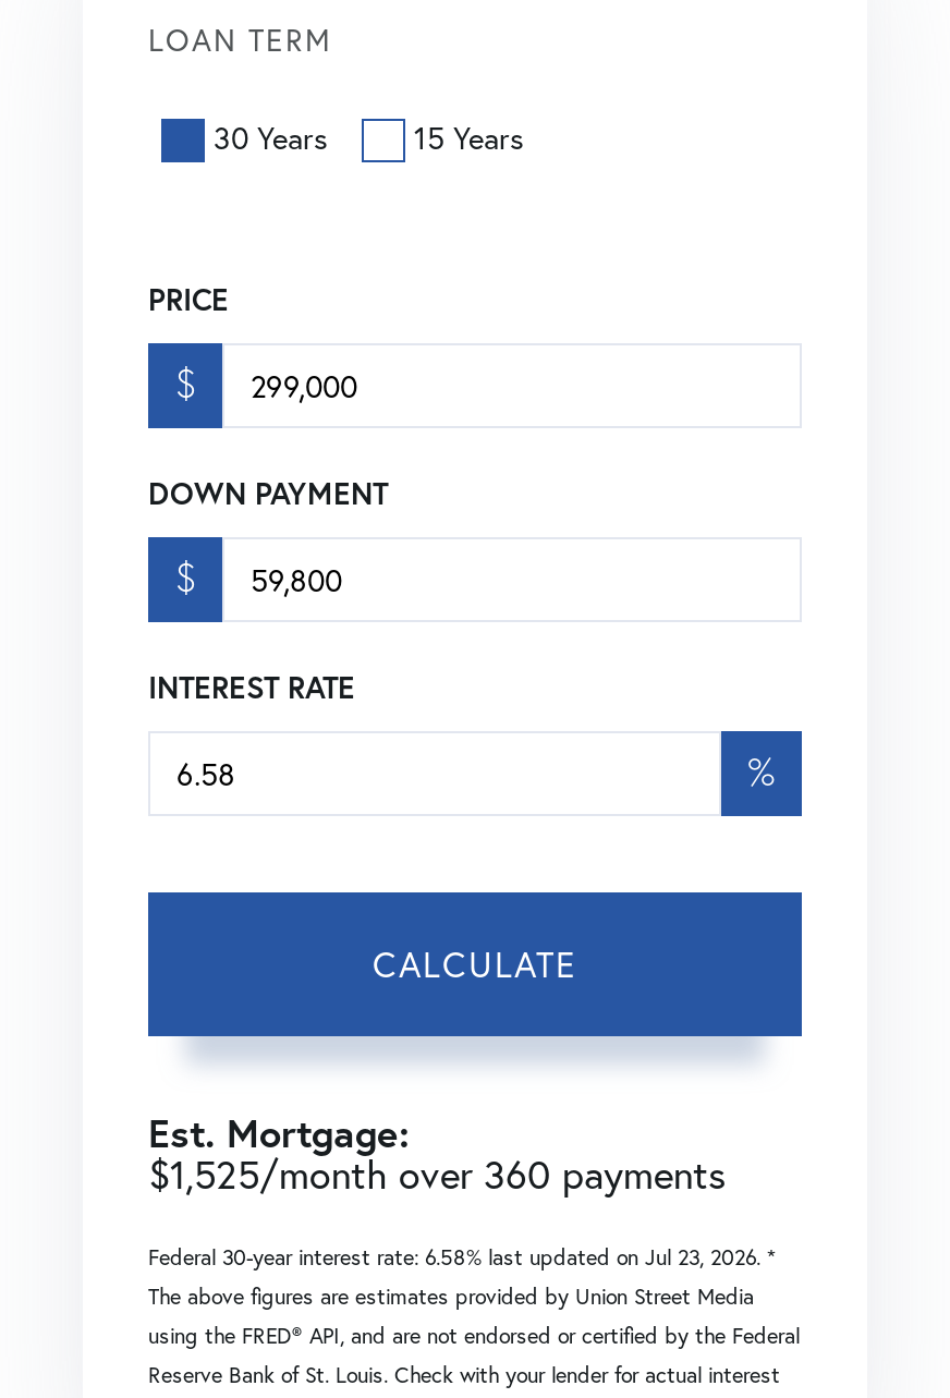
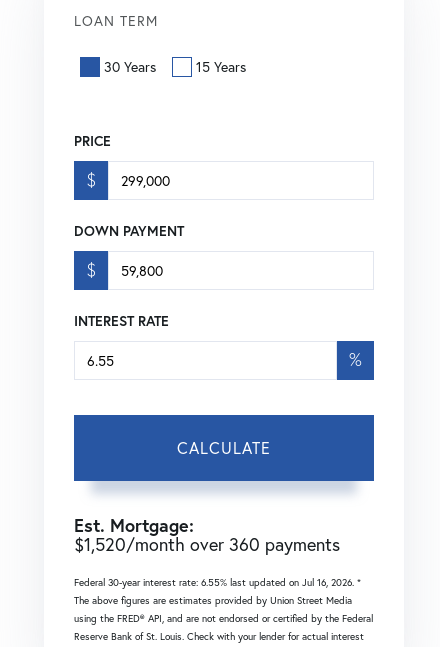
[148,1150,726,1201] $1,525/month over 360 payments -> [74,532,340,556] $1,520/month over 360 payments
[148,1244,776,1272] Federal 30-year interest rate: 6.58% last updated on Jul 23, 2026. * -> [74,576,361,589] Federal 30-year interest rate: 6.55% last updated on Jul 16, 2026. *

